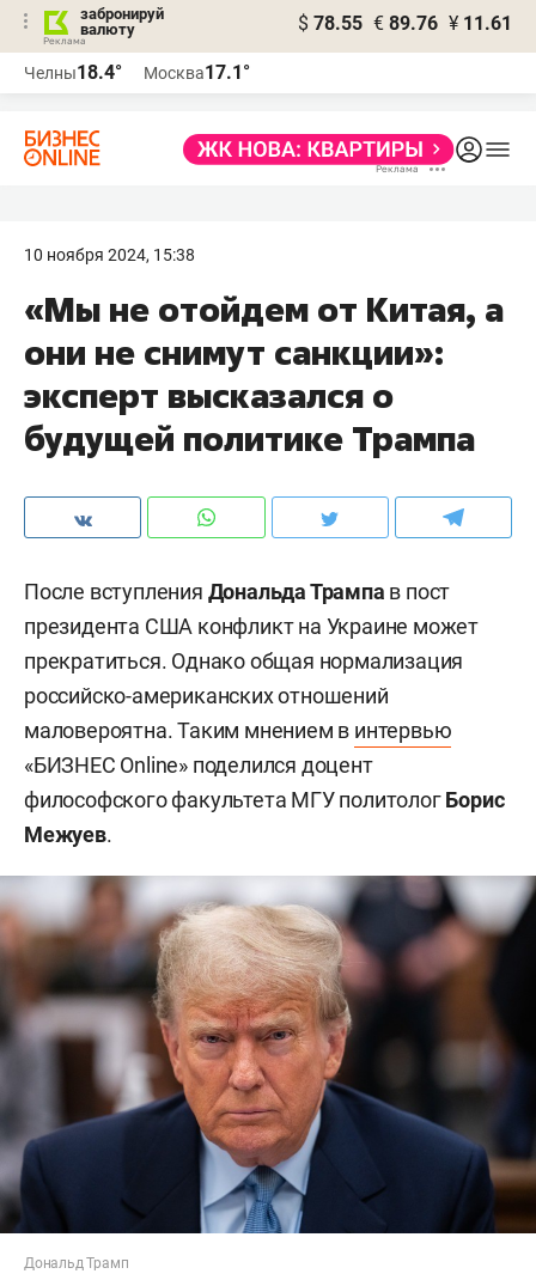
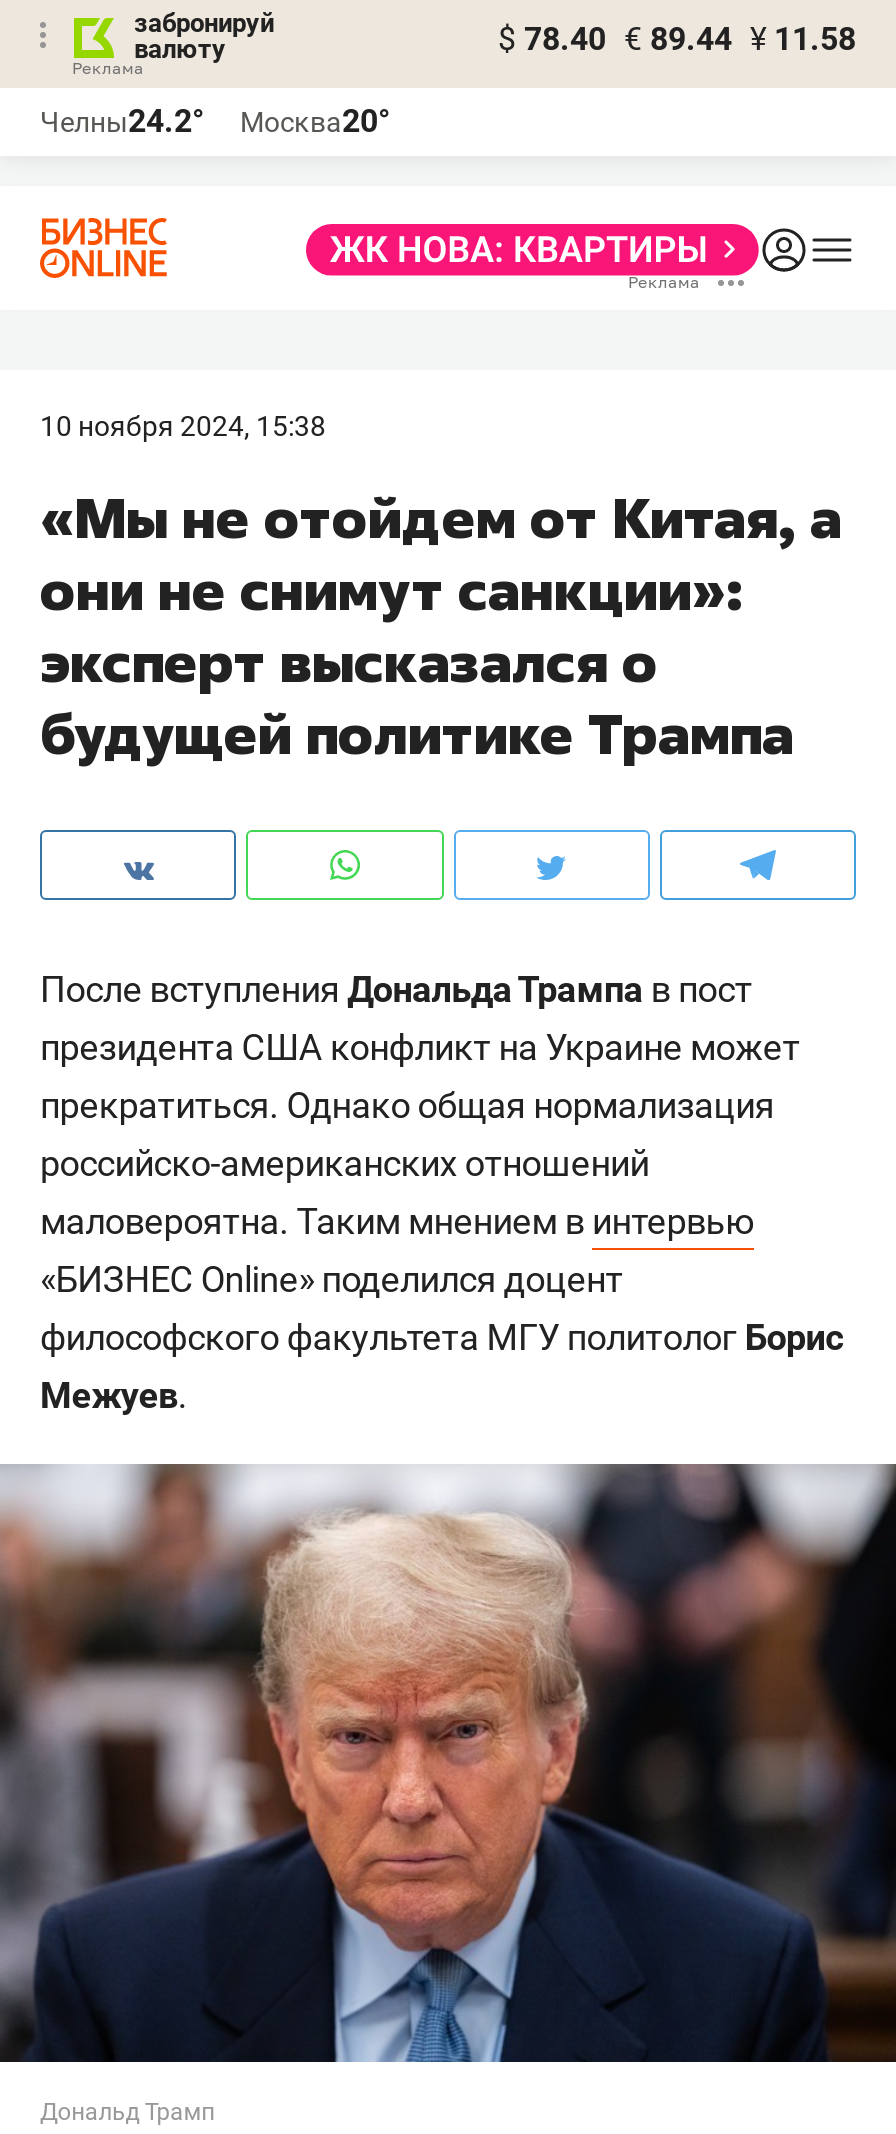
[298,12,512,35] $ 78.55 € 89.76 ¥ 11.61 -> [498,20,856,58] $ 78.40 € 89.44 ¥ 11.58
[24,61,122,84] Челны18.4° -> [40,102,204,140] Челны24.2°
[144,61,250,84] Москва17.1° -> [240,102,390,140] Москва20°

